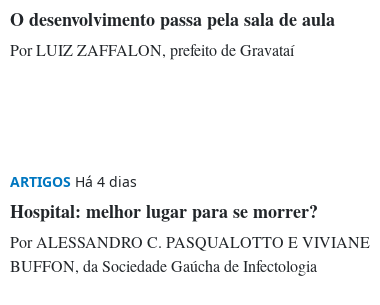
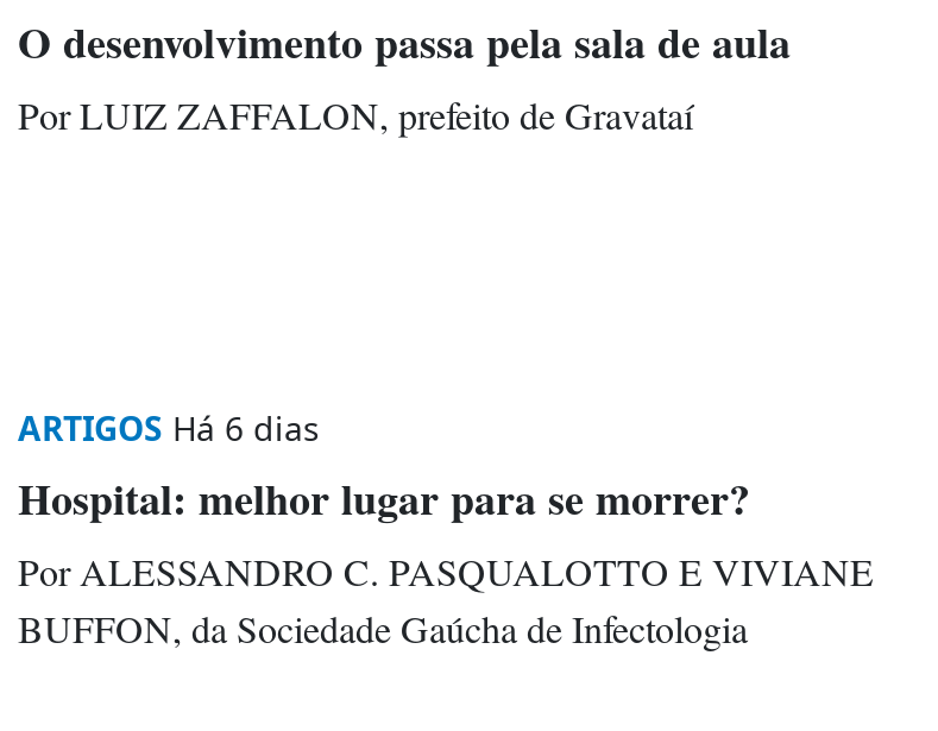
[10,171,137,190] ARTIGOS Há 4 dias -> [18,405,320,450] ARTIGOS Há 6 dias

